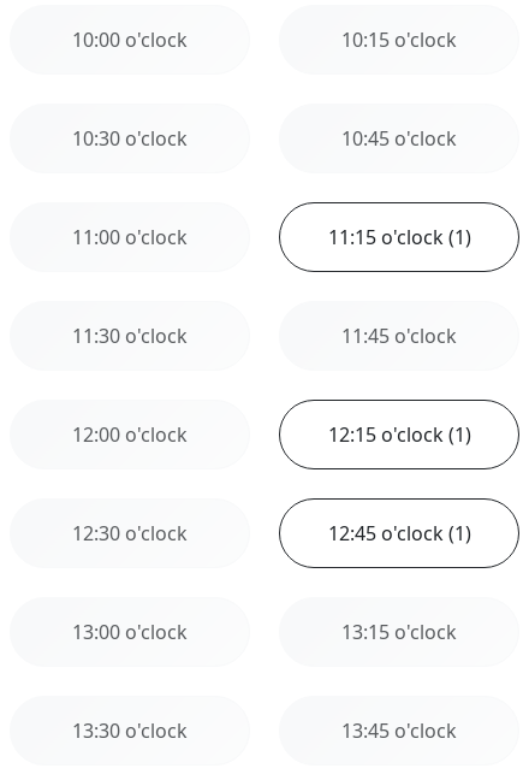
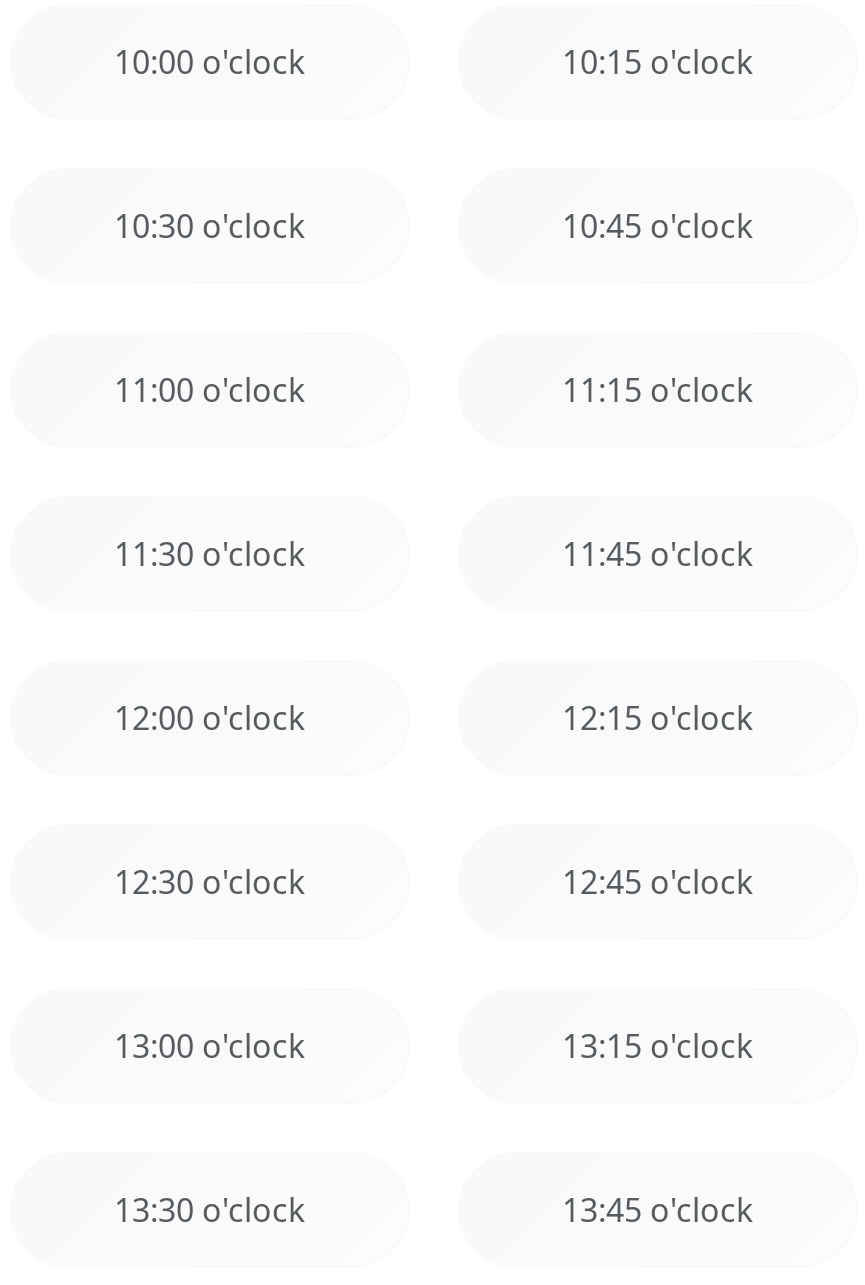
[328,224,471,251] 11:15 o'clock (1) -> [562,368,754,412] 11:15 o'clock
[328,421,471,448] 12:15 o'clock (1) -> [562,696,754,740] 12:15 o'clock
[328,520,471,547] 12:45 o'clock (1) -> [562,860,754,904] 12:45 o'clock

